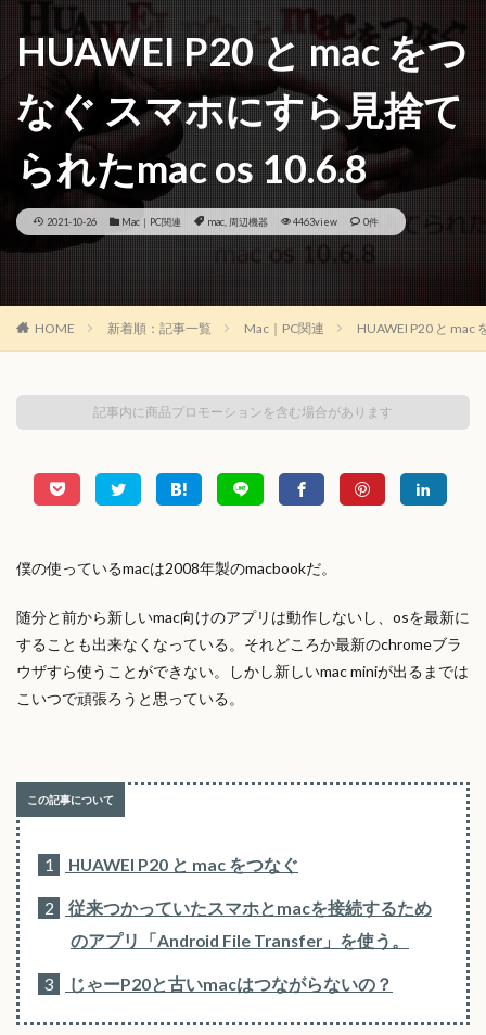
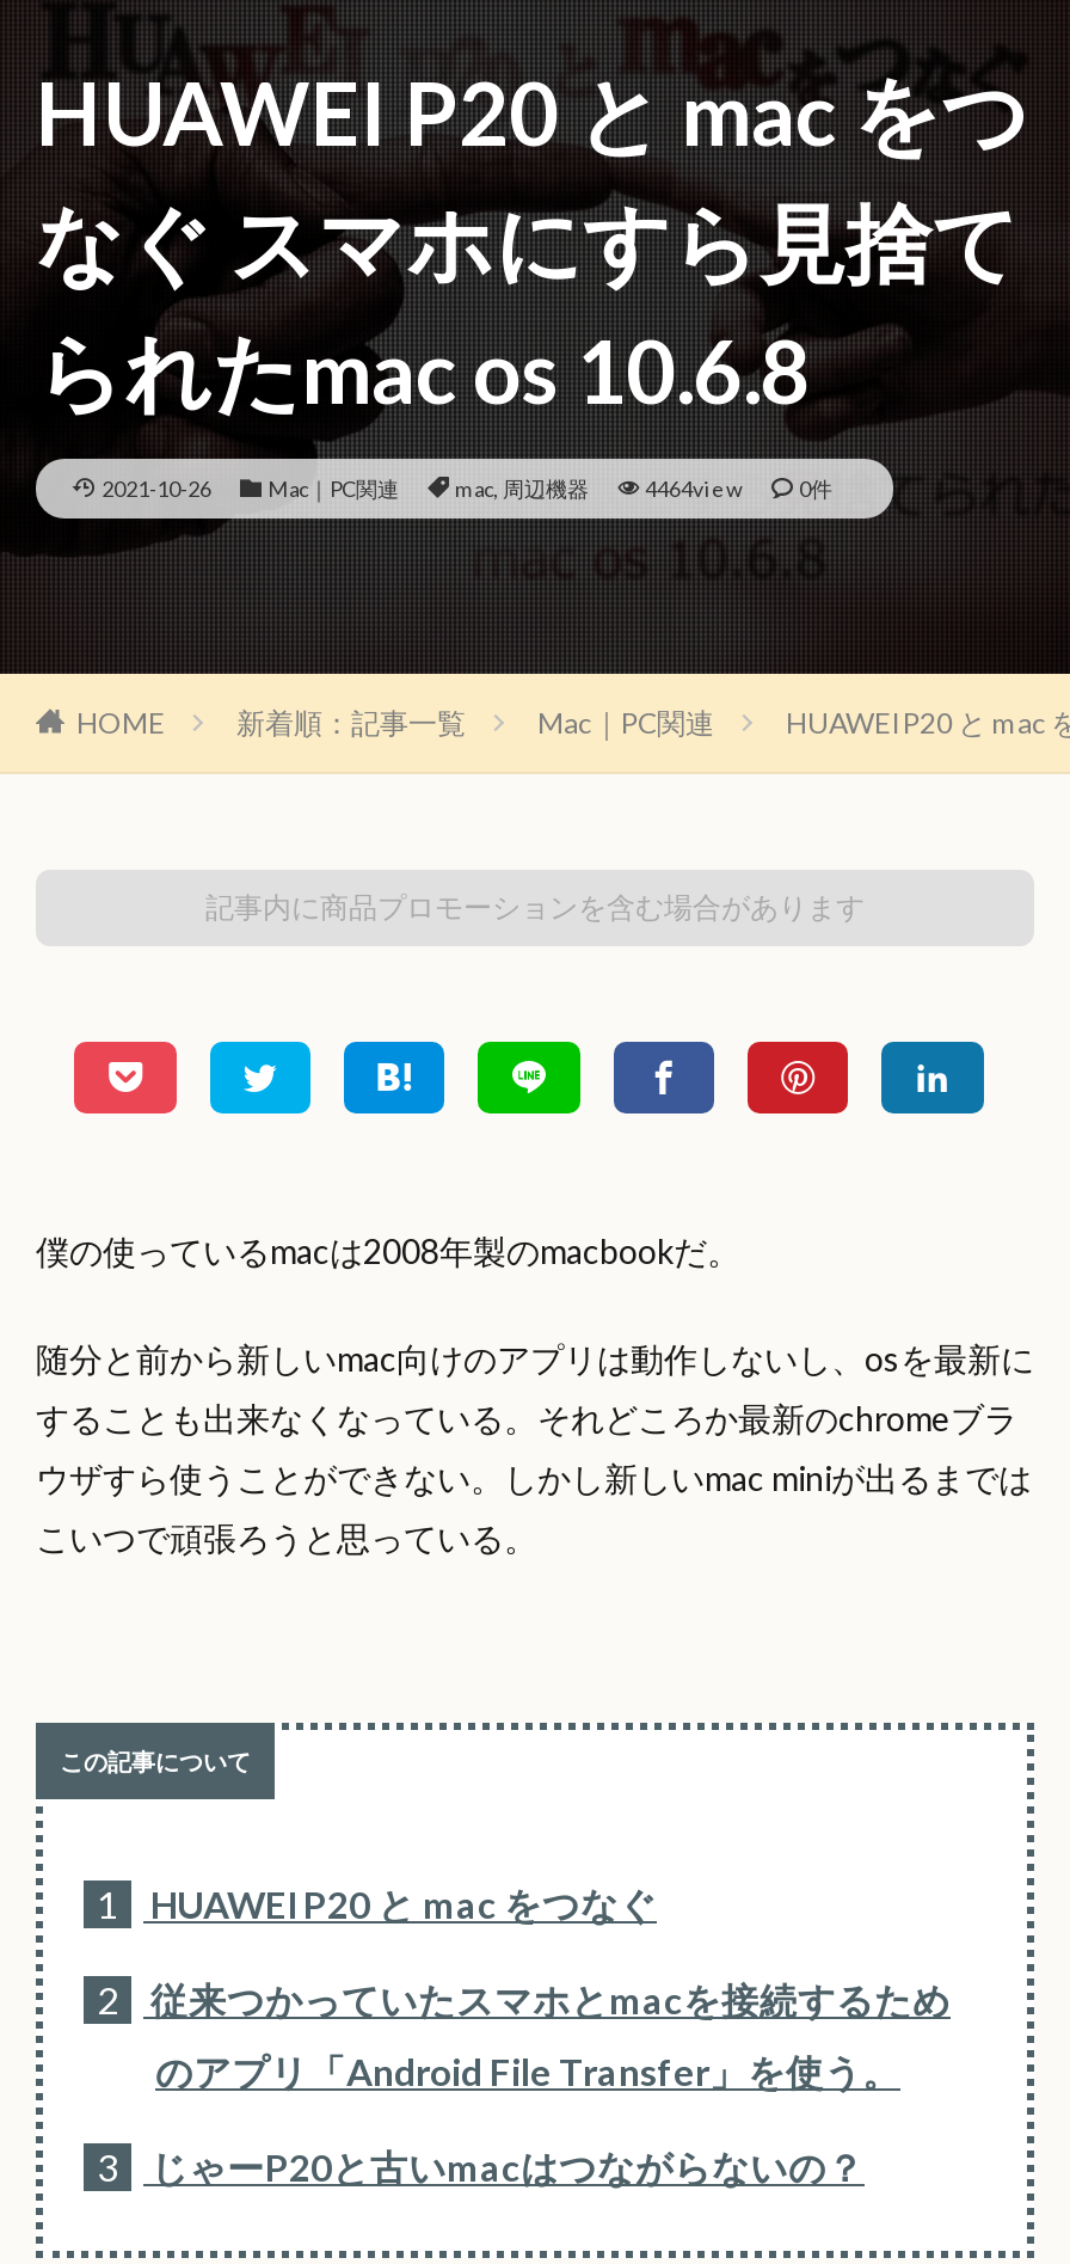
[293,216,337,228] 4463view -> [645,475,743,502] 4464view

